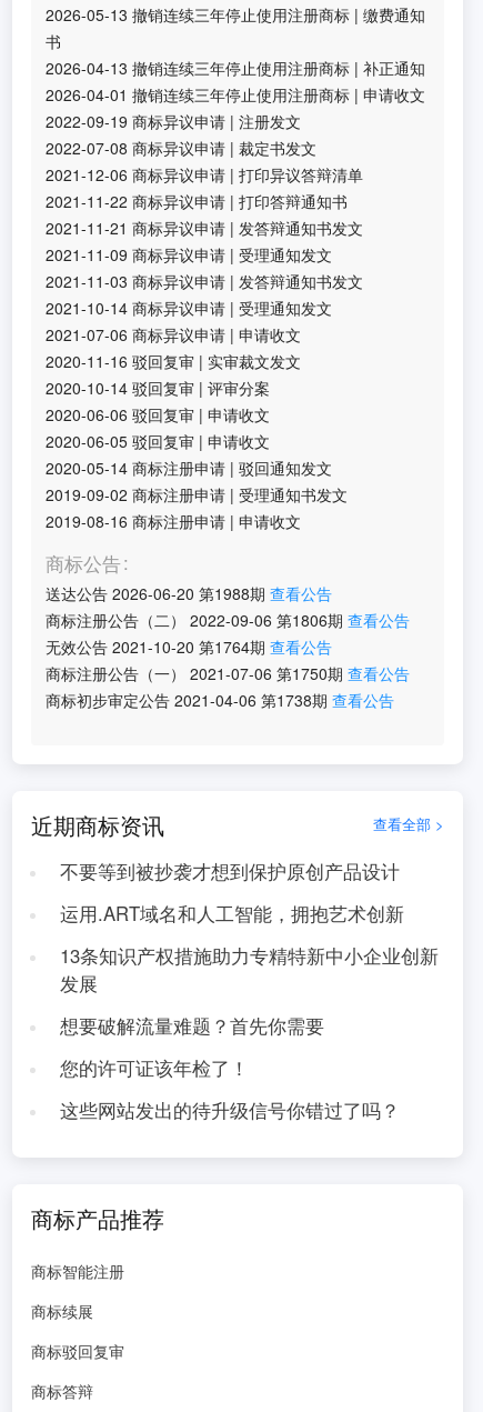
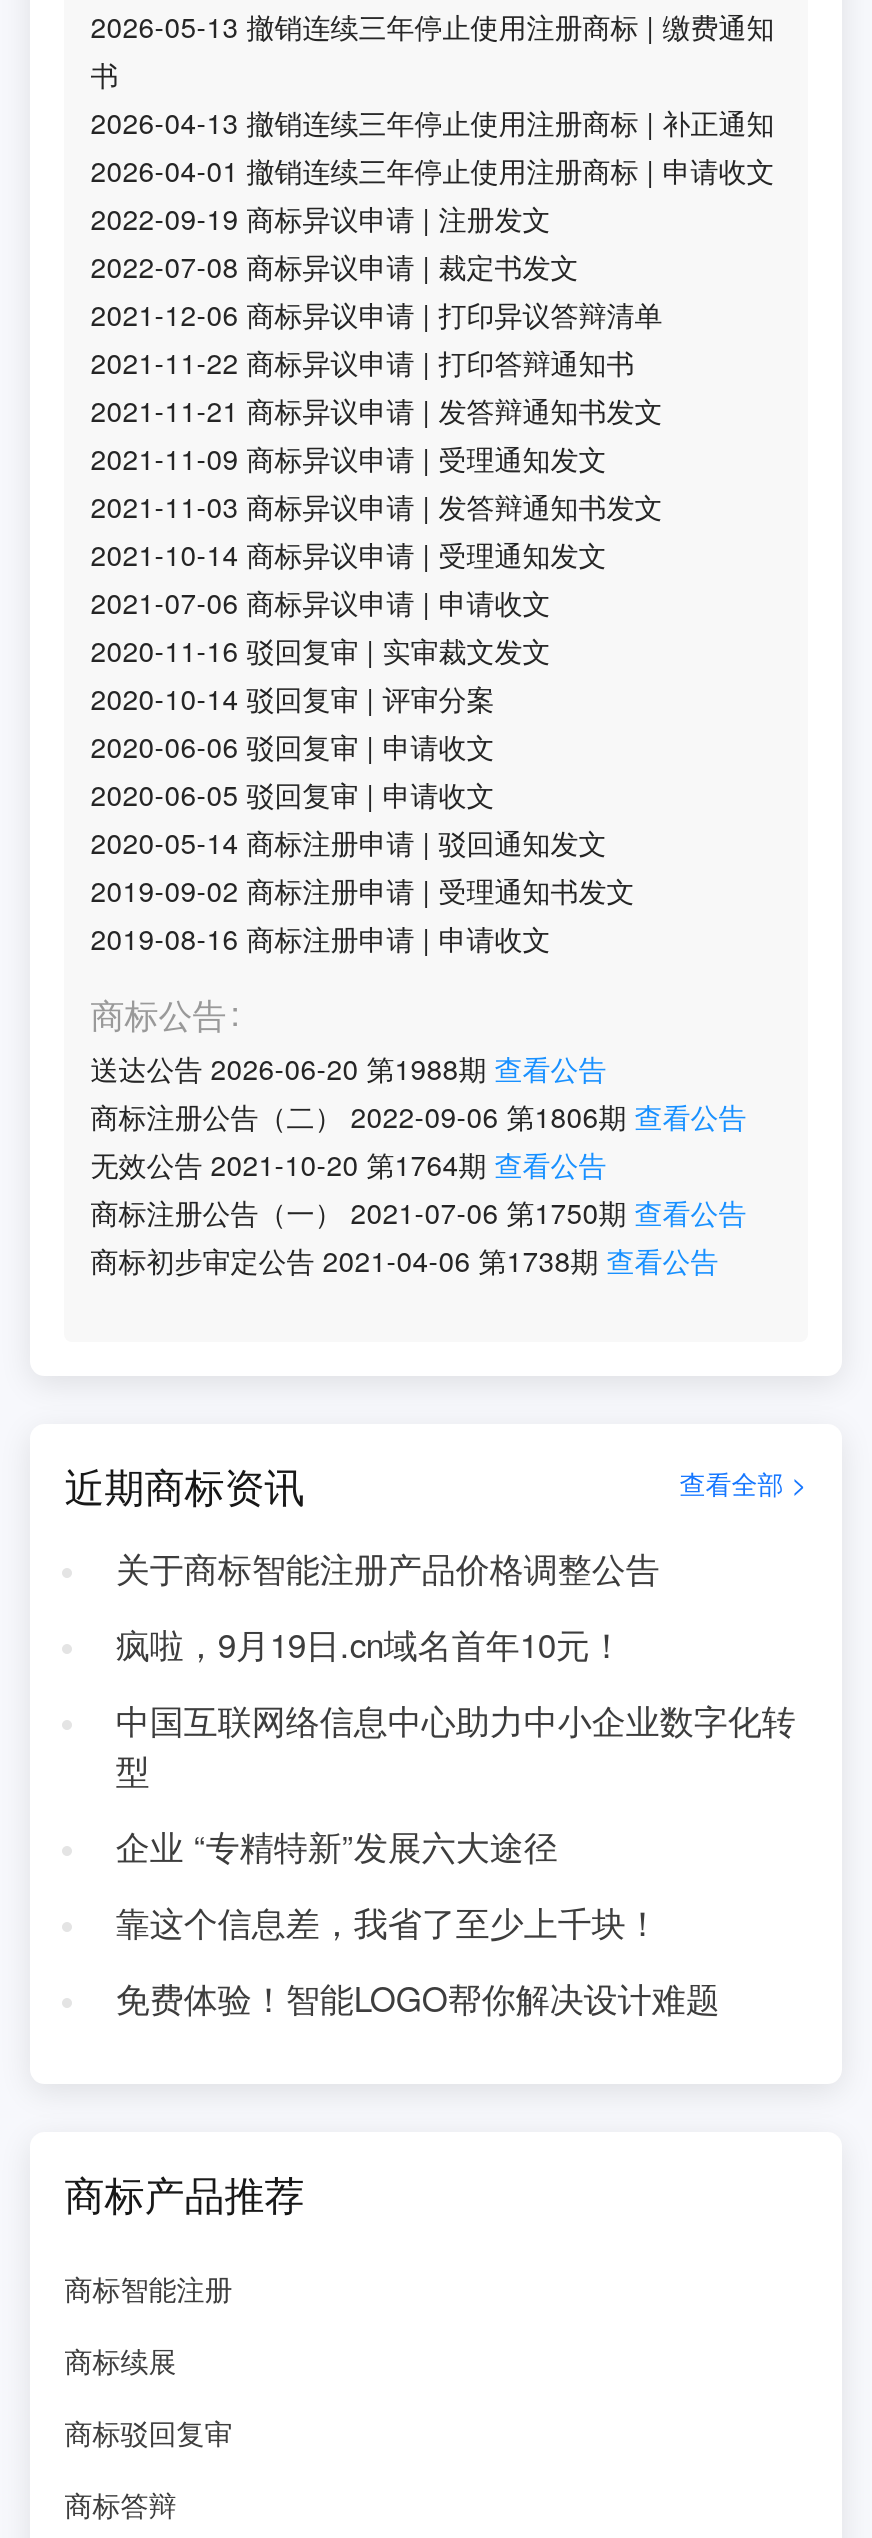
[60,858,400,884] 不要等到被抄袭才想到保护原创产品设计 -> [116,1544,660,1592] 关于商标智能注册产品价格调整公告
[60,900,404,927] 运用.ART域名和人工智能，拥抱艺术创新 -> [116,1620,624,1668] 疯啦，9月19日.cn域名首年10元！
[60,942,438,997] 13条知识产权措施助力专精特新中小企业创新 | 发展 -> [116,1696,796,1794] 中国互联网络信息中心助力中小企业数字化转 | 型
[60,1012,324,1039] 想要破解流量难题？首先你需要 -> [116,1822,558,1870] 企业 “专精特新”发展六大途径
[60,1054,248,1081] 您的许可证该年检了！ -> [116,1898,660,1946] 靠这个信息差，我省了至少上千块！
[60,1096,400,1123] 这些网站发出的待升级信号你错过了吗？ -> [116,1974,720,2022] 免费体验！智能LOGO帮你解决设计难题

